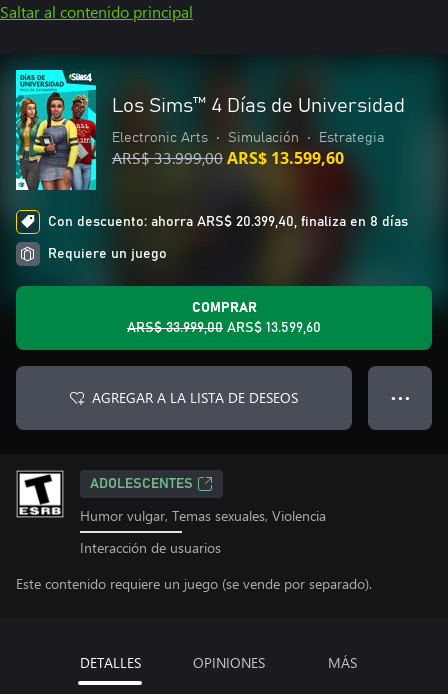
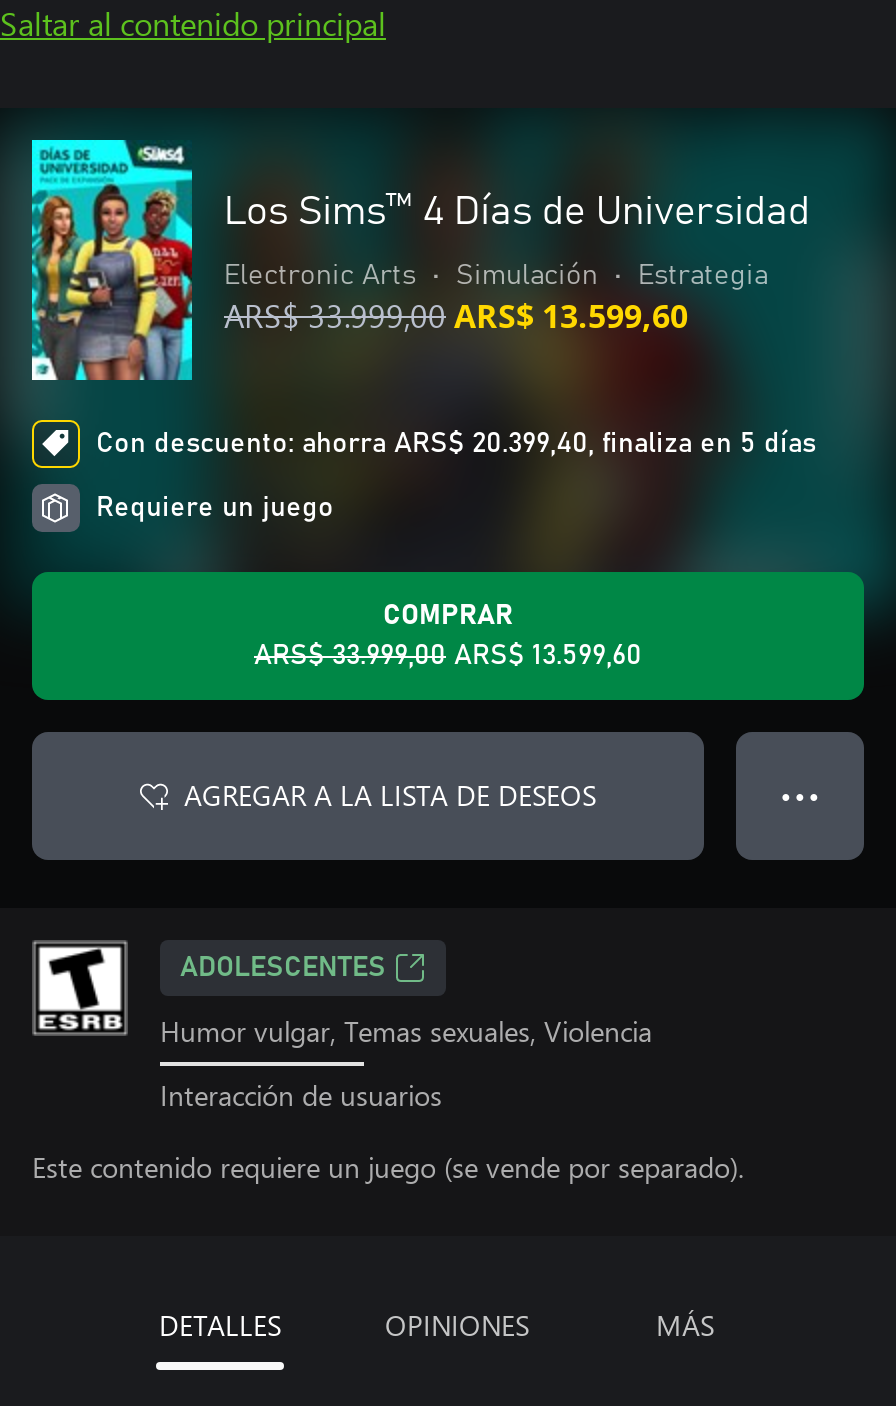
[48,215,408,229] Con descuento: ahorra ARS$ 20.399,40, finaliza en 8 días -> [96,430,816,458] Con descuento: ahorra ARS$ 20.399,40, finaliza en 5 días

